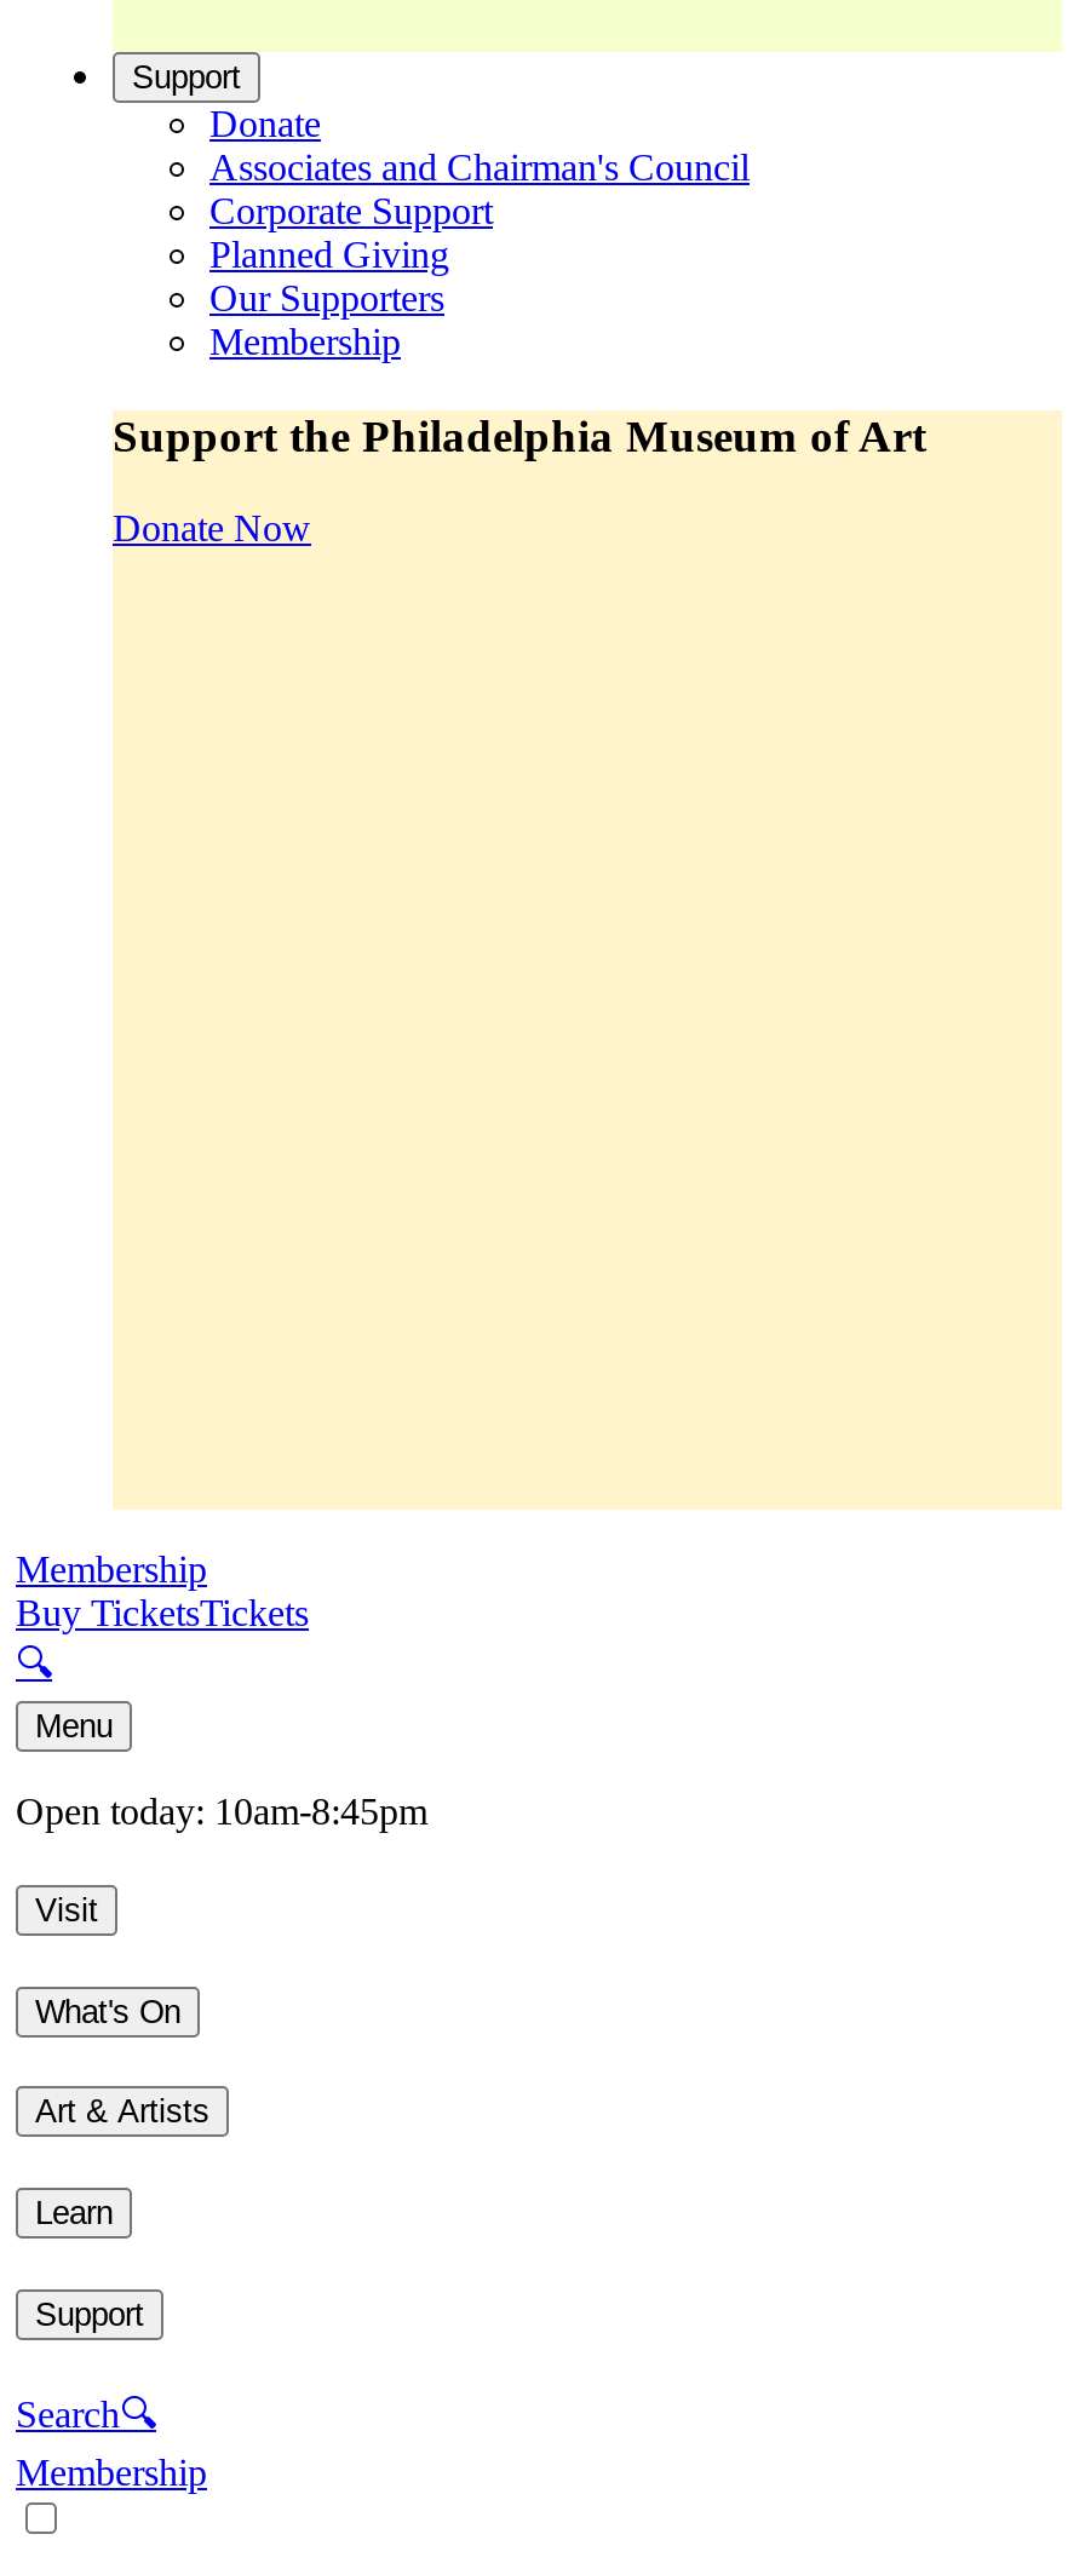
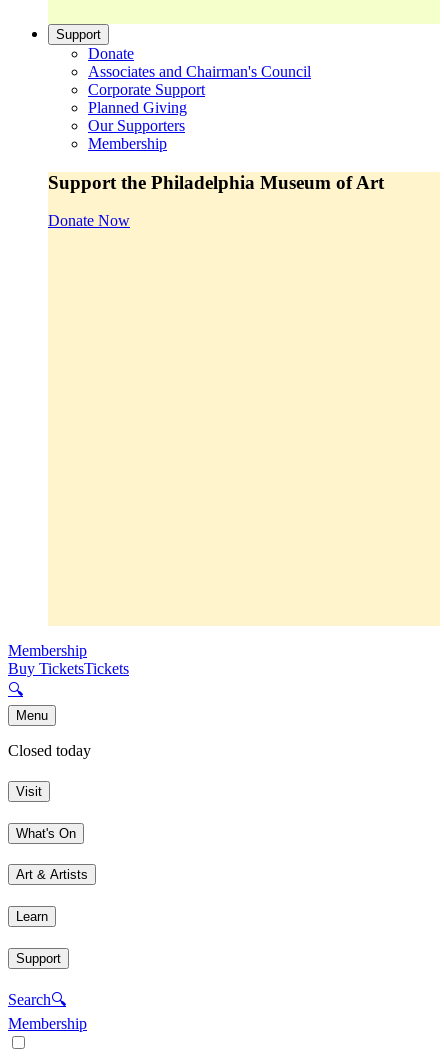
[16,1791,427,1832] Open today: 10am-8:45pm -> [8,742,91,759] Closed today

